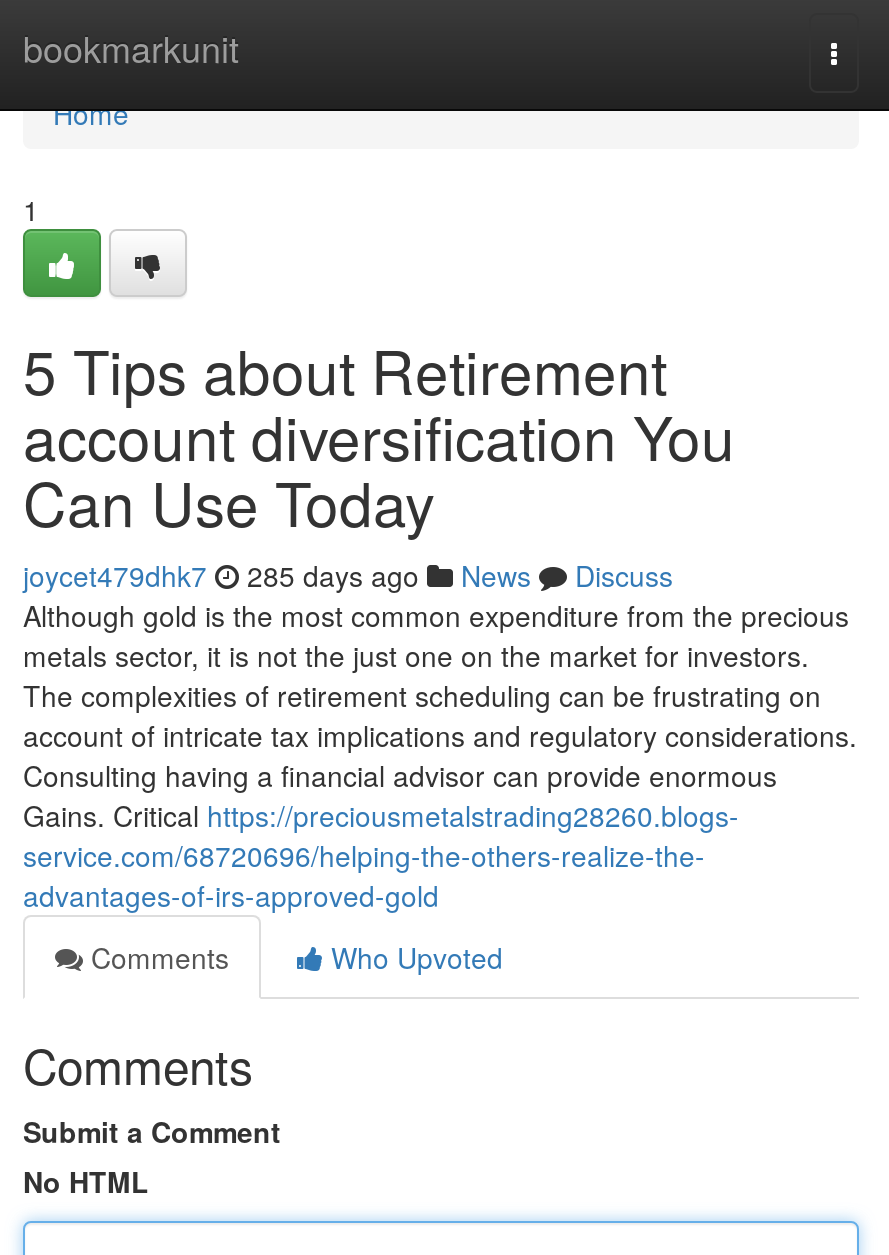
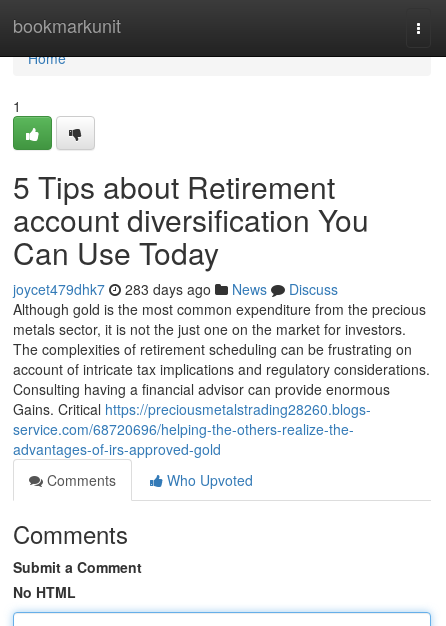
[23,555,673,595] joycet479dhk7 285 days ago News Discuss -> [13,279,338,299] joycet479dhk7 283 days ago News Discuss

